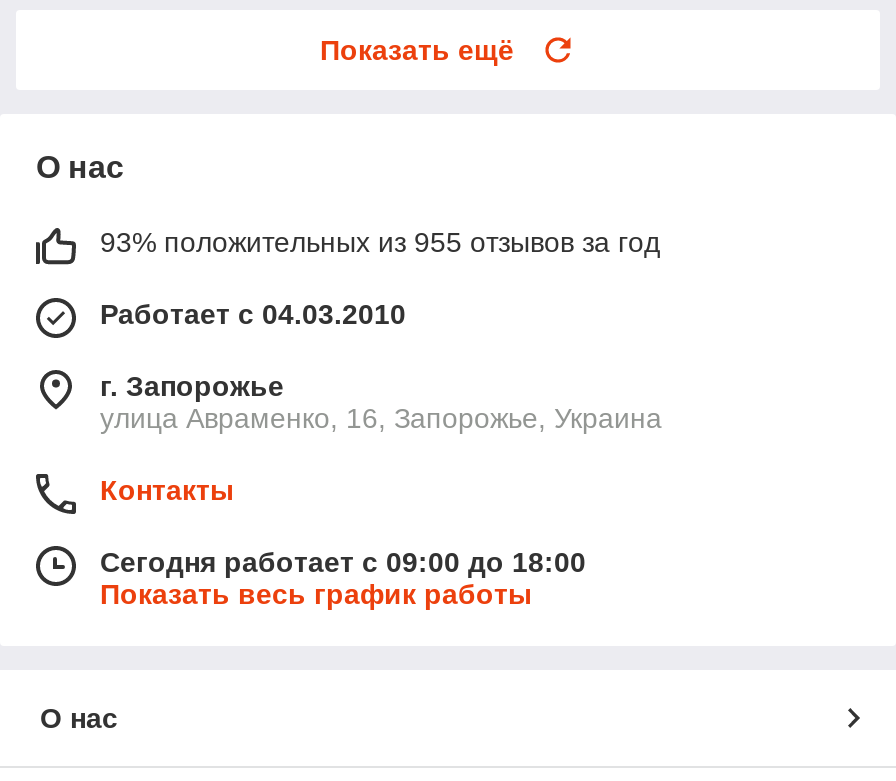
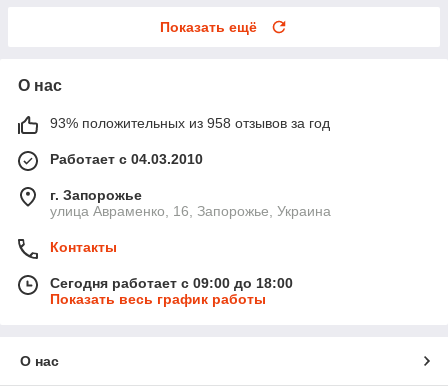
[100,226,660,258] 93% положительных из 955 отзывов за год -> [50,115,330,131] 93% положительных из 958 отзывов за год

